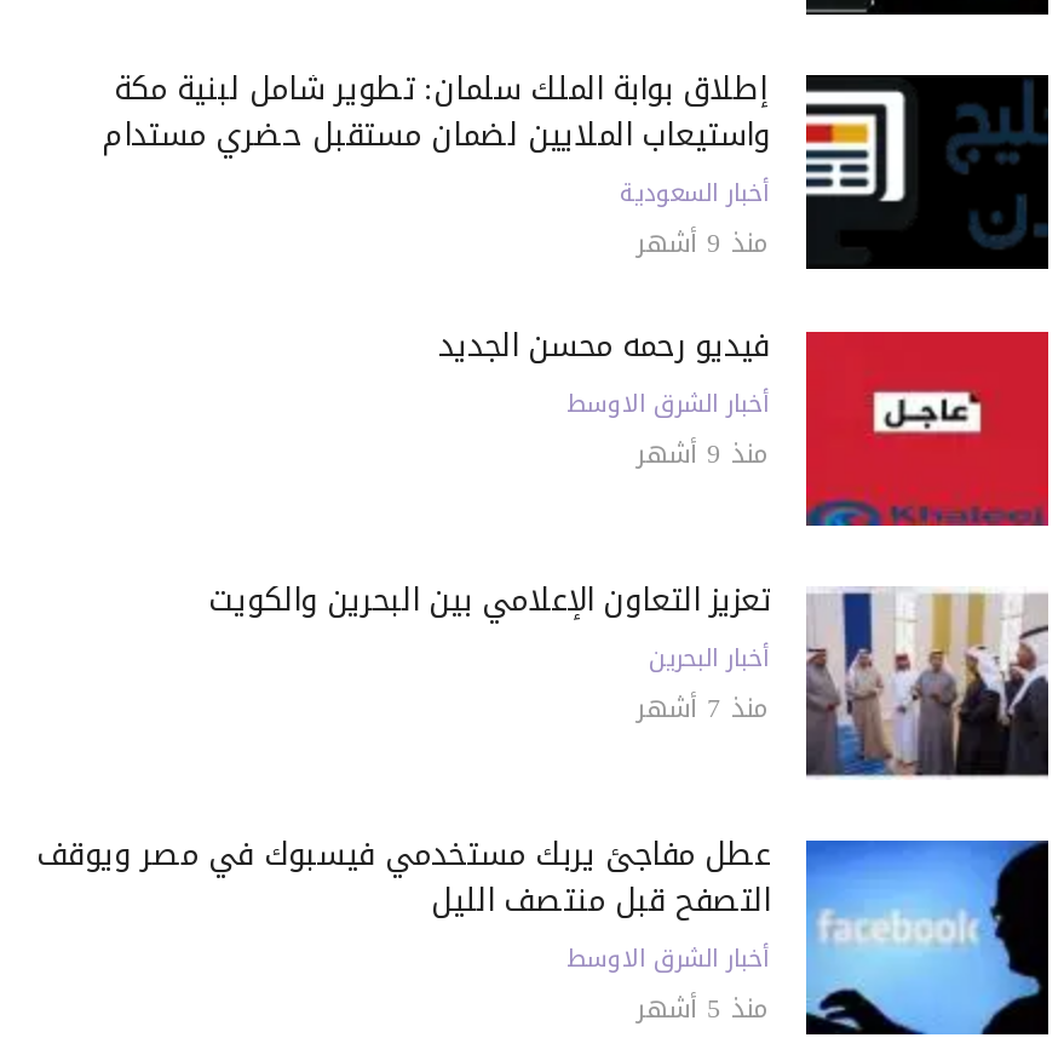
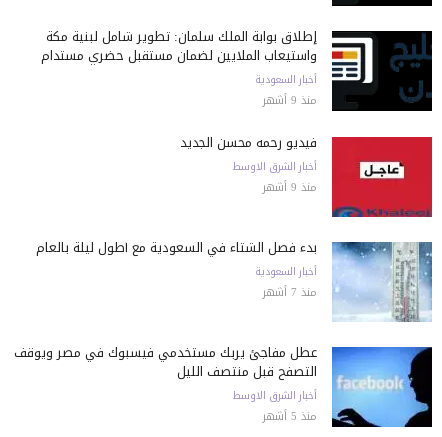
[208,570,1051,778] [image] | تعزيز التعاون الإعلامي بين البحرين والكويت | أخبار البحرين -> [36,235,433,322] [image] | بدء فصل الشتاء في السعودية مع أطول ليلة بالعام | أخبار السعودية

